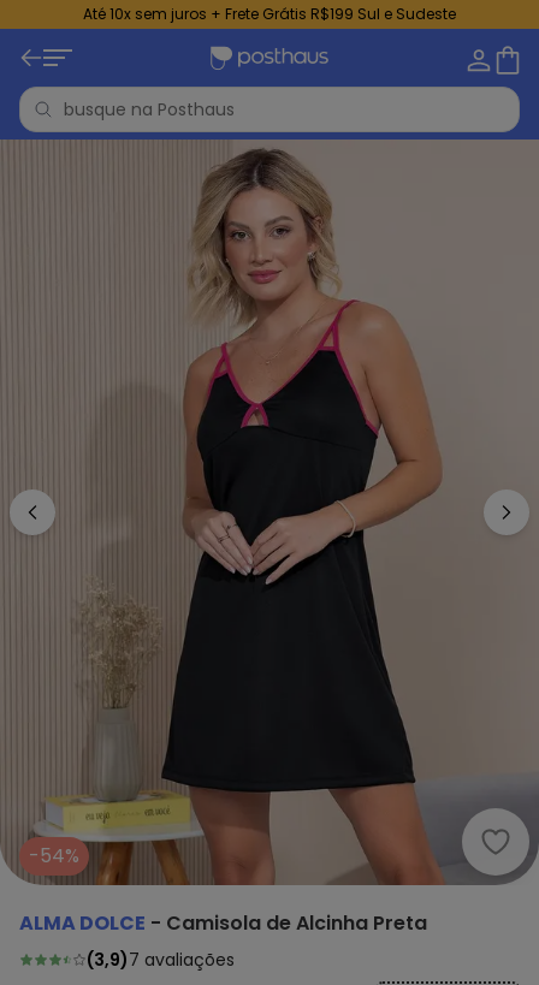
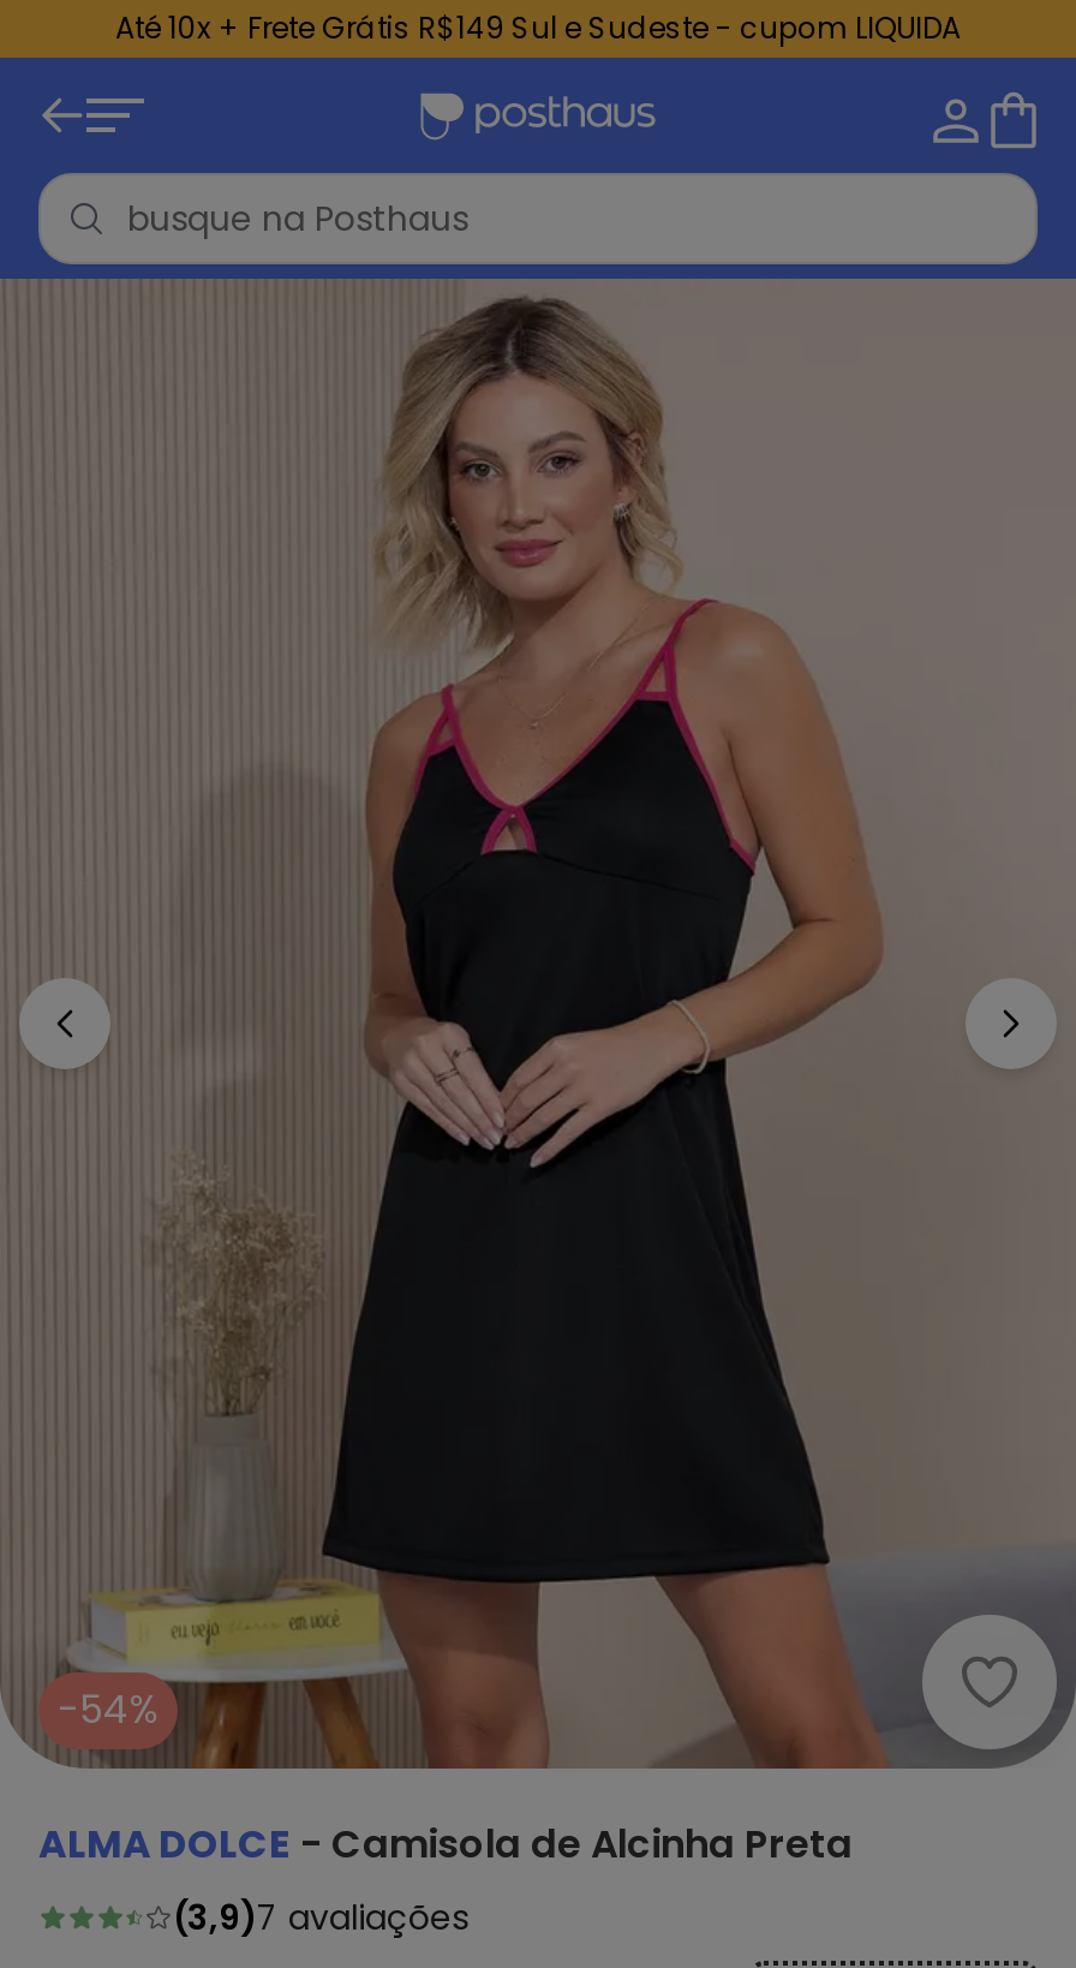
[83,4,456,24] Até 10x sem juros + Frete Grátis R$199 Sul e Sudeste -> [115,7,961,48] Até 10x + Frete Grátis R$149 Sul e Sudeste - cupom LIQUIDA

